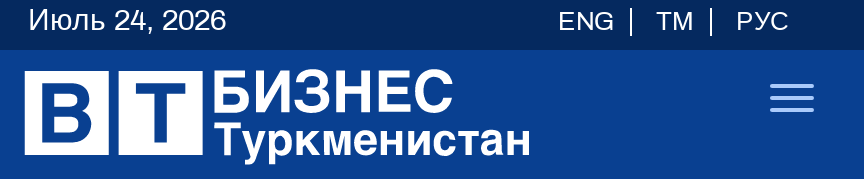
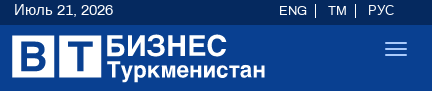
[28,4,226,36] Июль 24, 2026 -> [14,2,113,18] Июль 21, 2026

